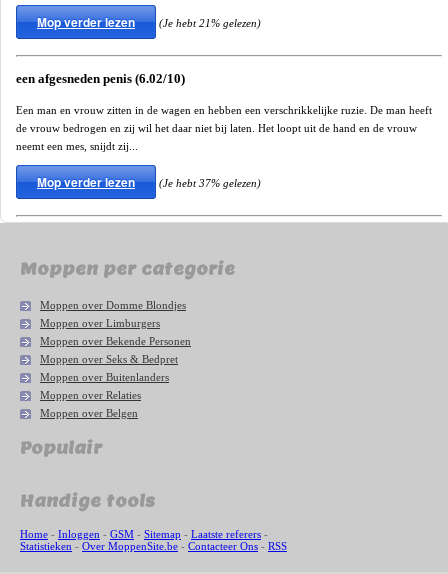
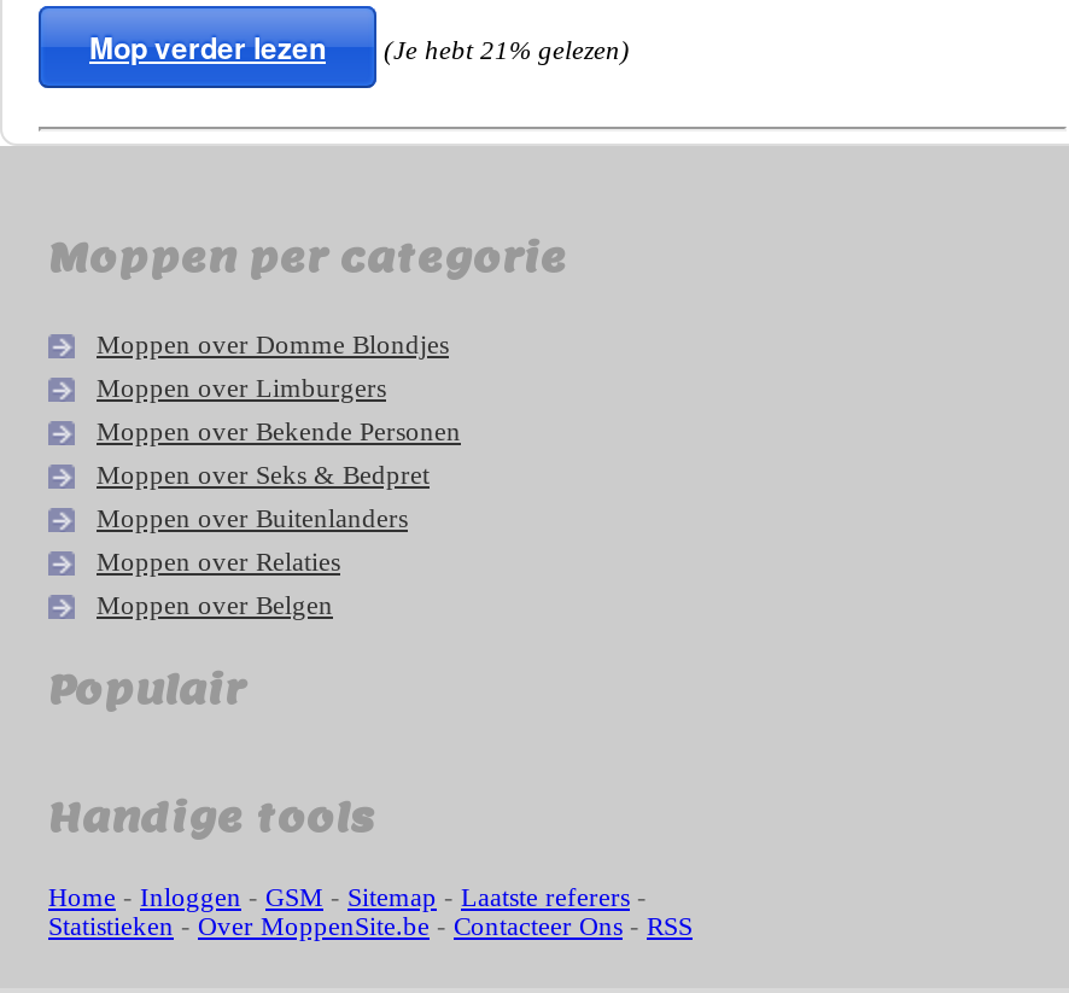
[16,72,432,191] een afgesneden penis (6.02/10) | Een man en vrouw zitten in de wagen en hebben een verschrikkelijke ruzie. De man heeft | de vrouw bedrogen en zij wil het daar niet bij laten. Het loopt uit de hand en de vrouw | neemt een mes, snijdt zij... | Mop verder lezen | (Je hebt 37% gelezen) -> none

